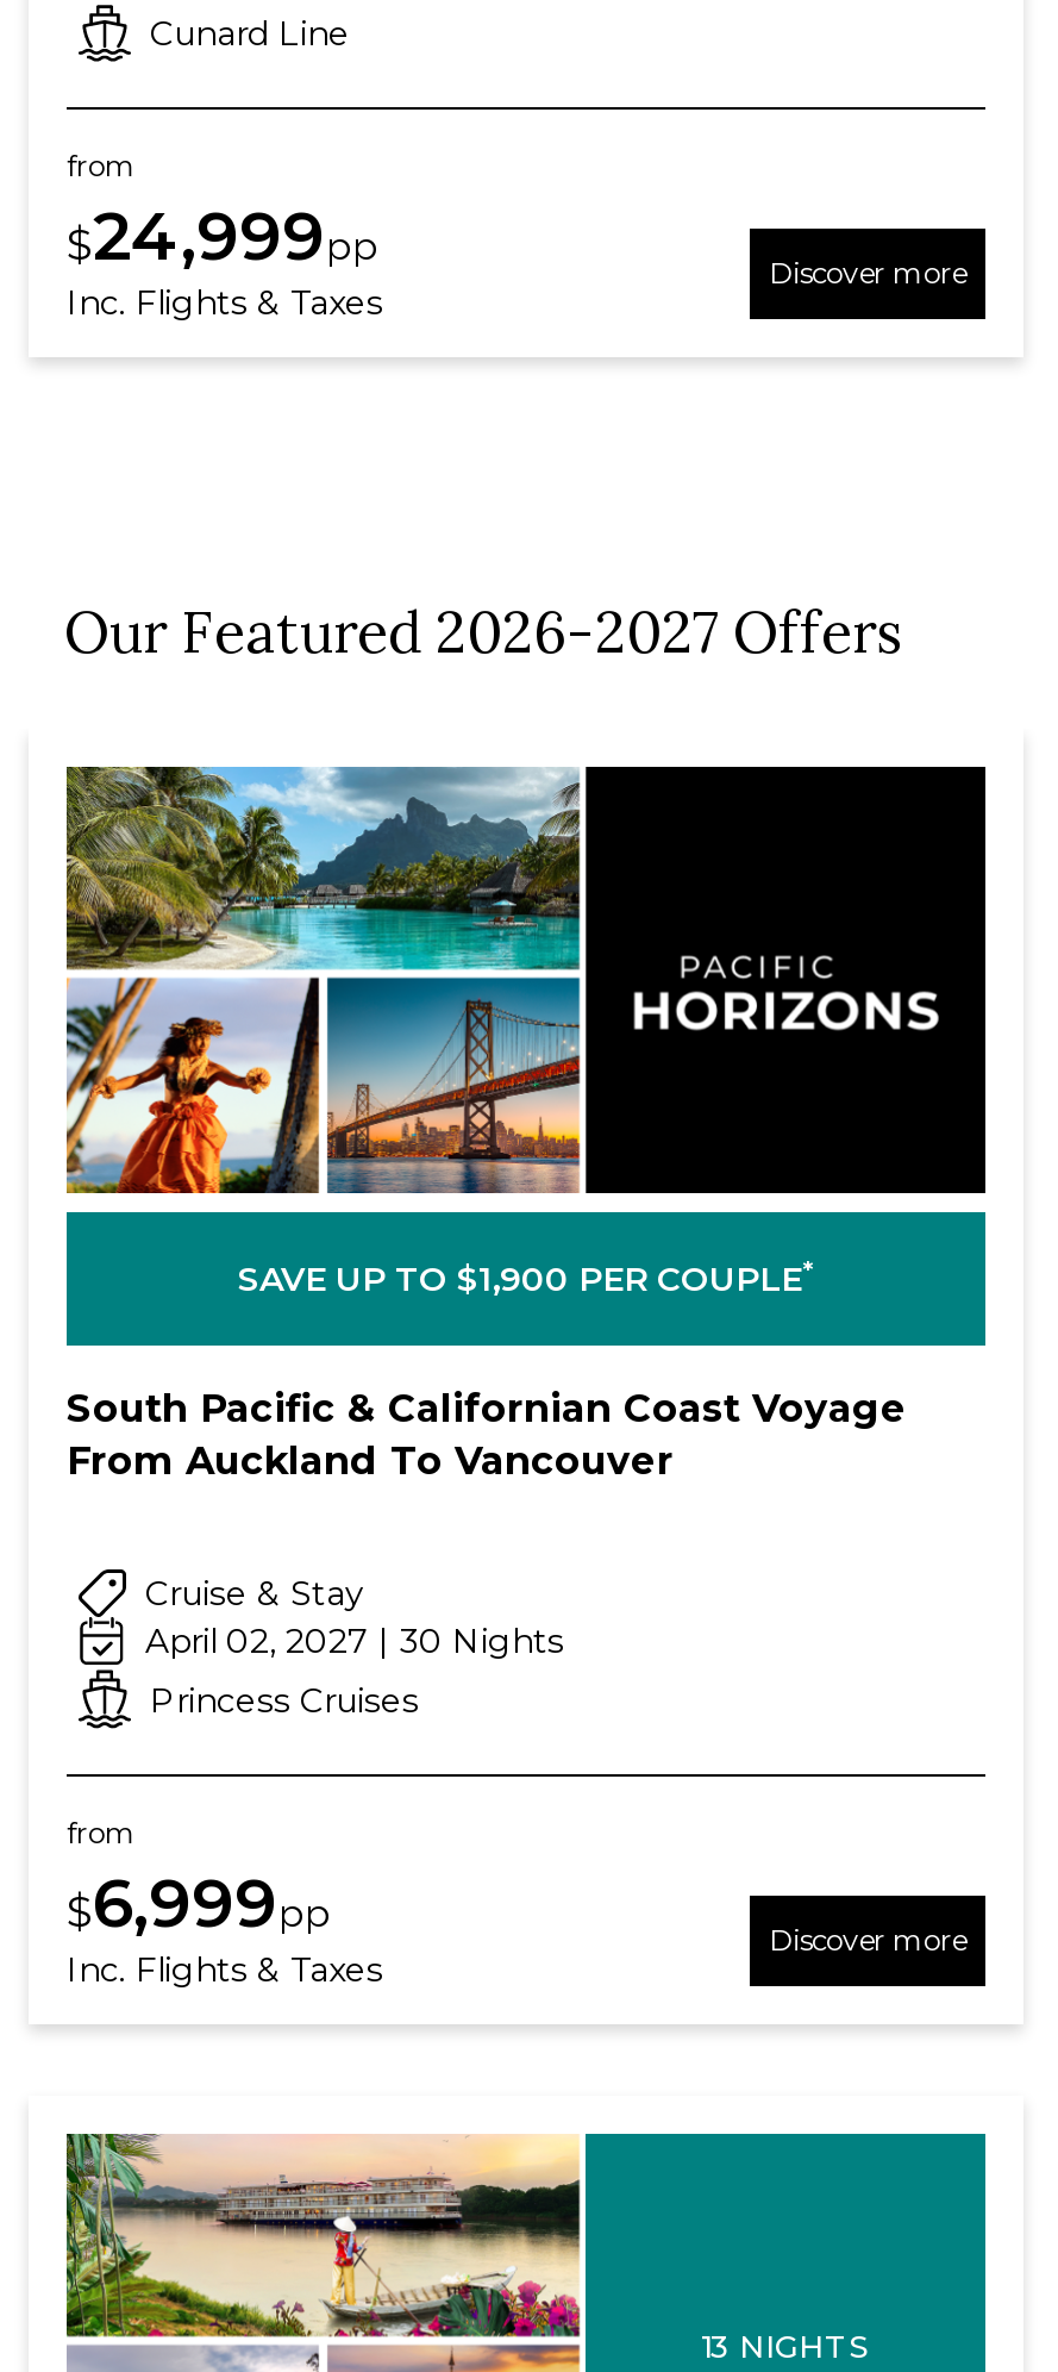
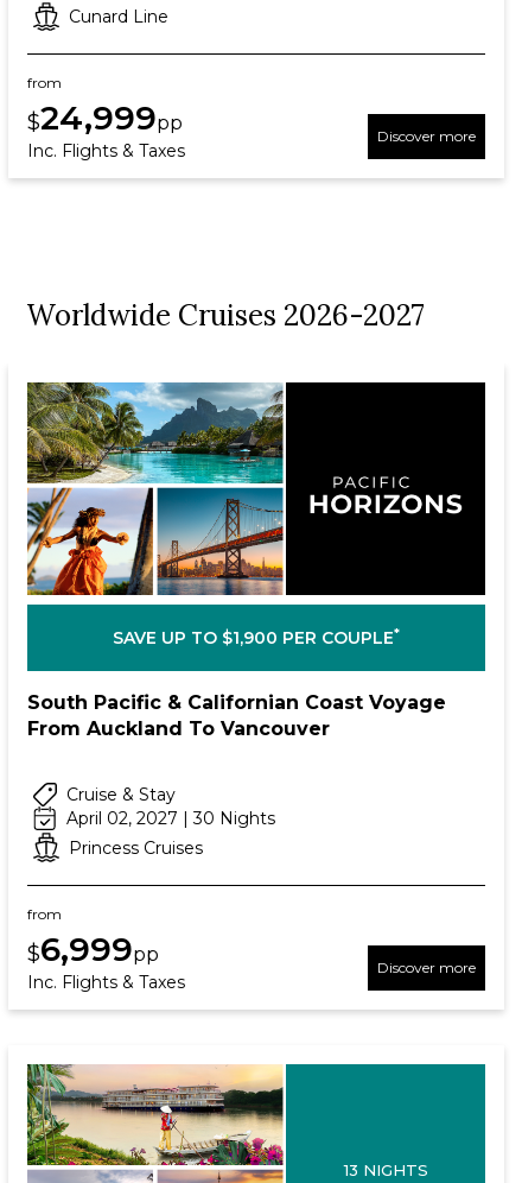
[64,595,902,669] Our Featured 2026-2027 Offers -> [26,297,425,334] Worldwide Cruises 2026-2027

